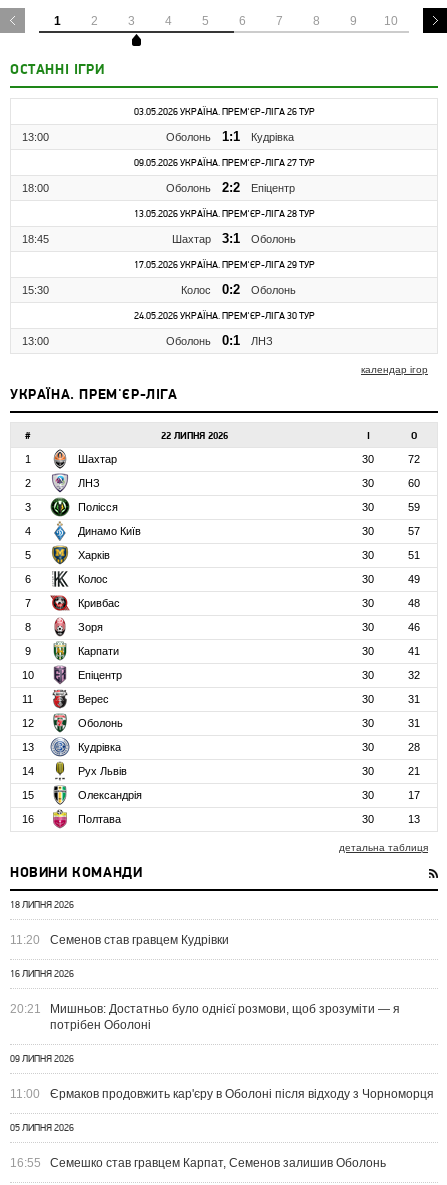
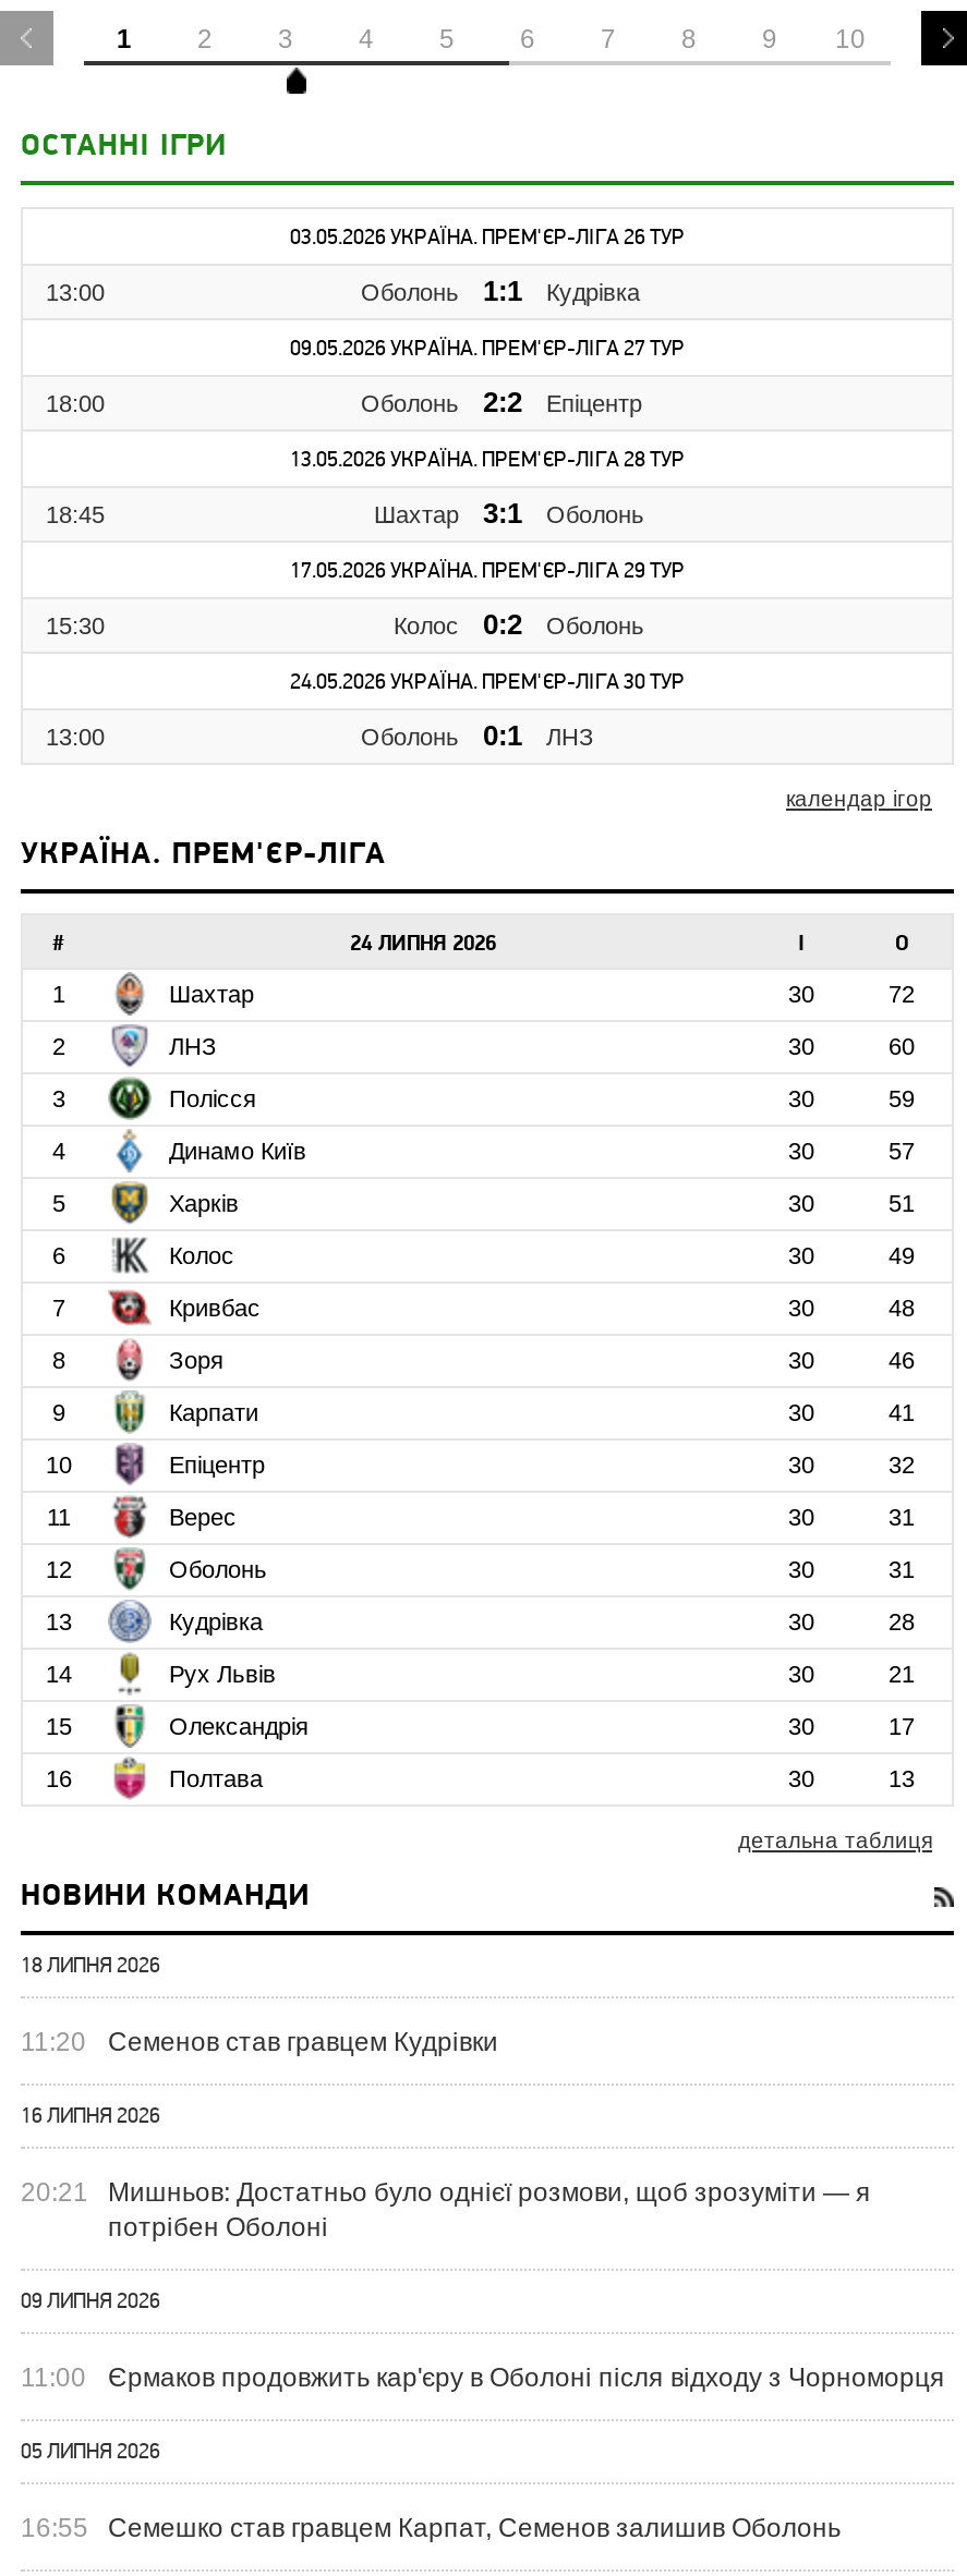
[161,431,228,442] 22 ЛИПНЯ 2026 -> [350,933,496,957] 24 ЛИПНЯ 2026

